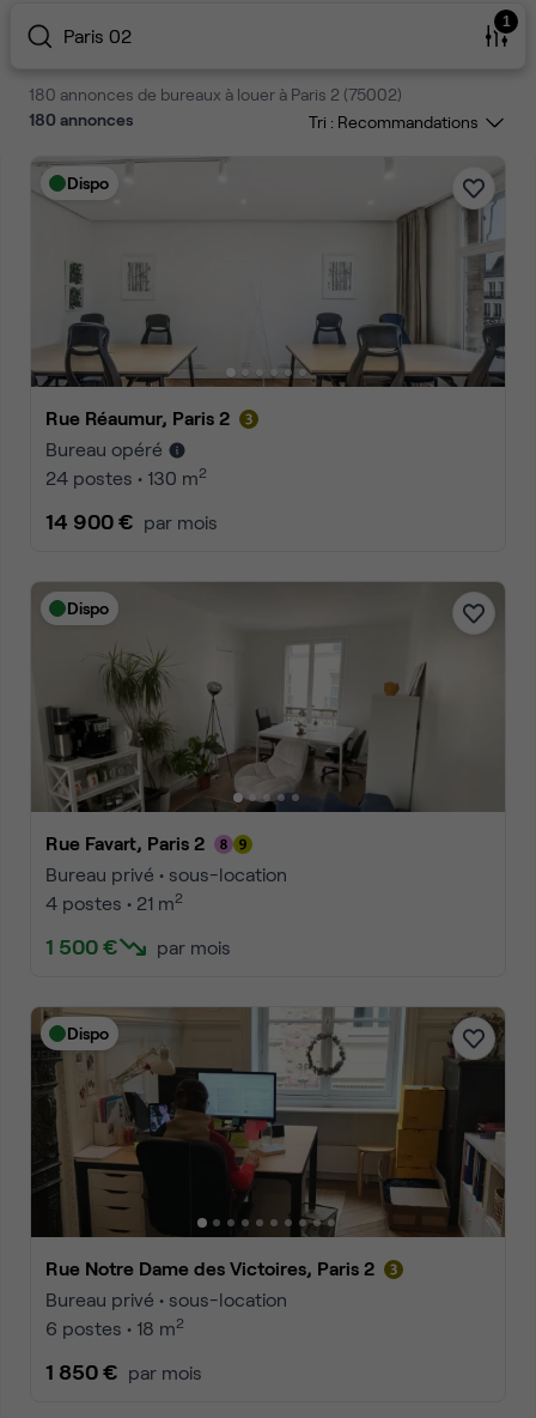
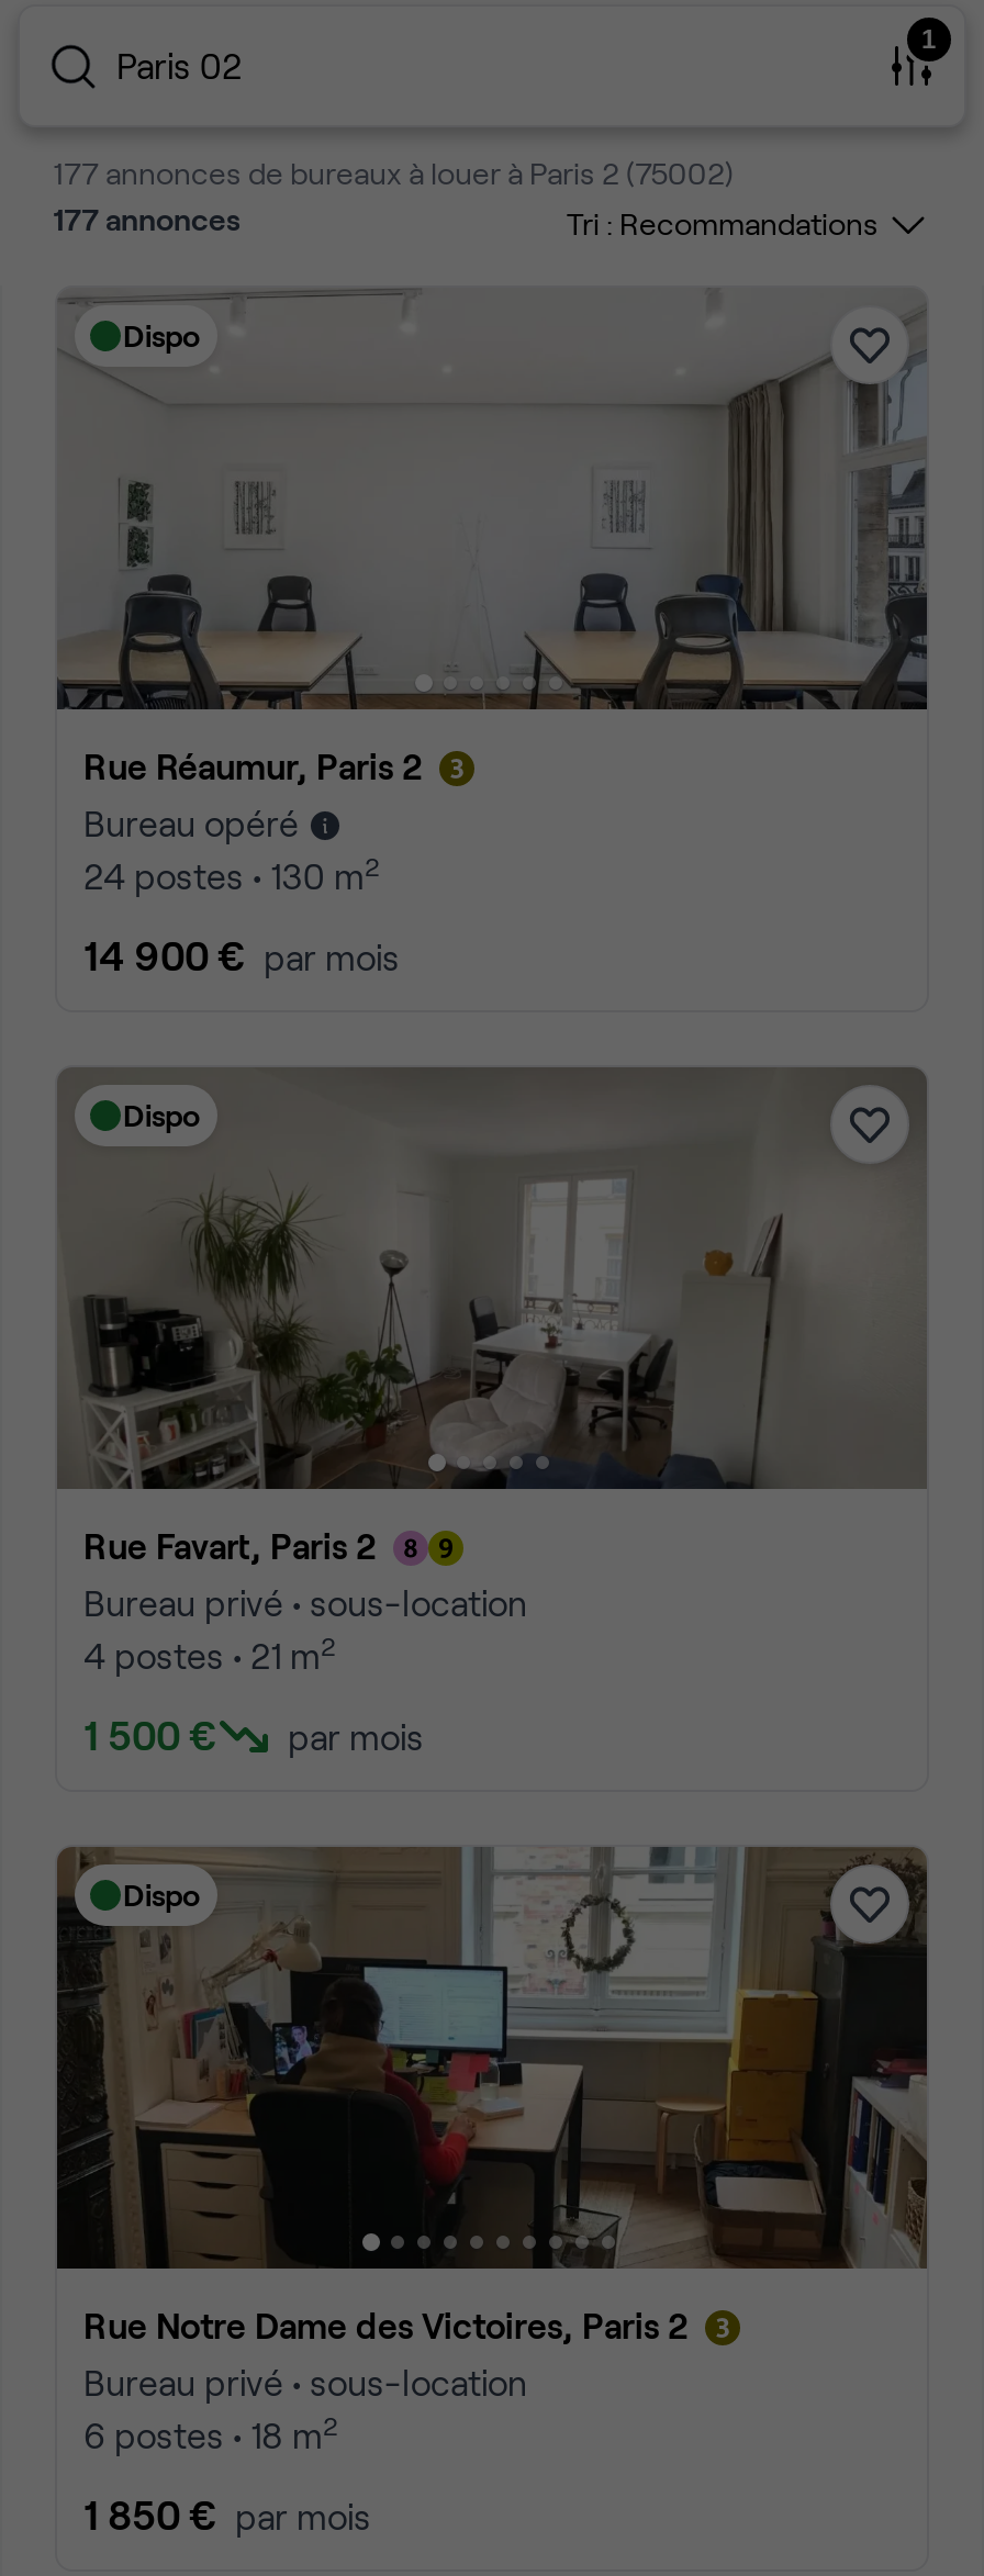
[29,84,402,104] 180 annonces de bureaux à louer à Paris 2 (75002) -> [53,154,734,191] 177 annonces de bureaux à louer à Paris 2 (75002)
[29,109,133,129] 180 annonces -> [53,200,239,237] 177 annonces

